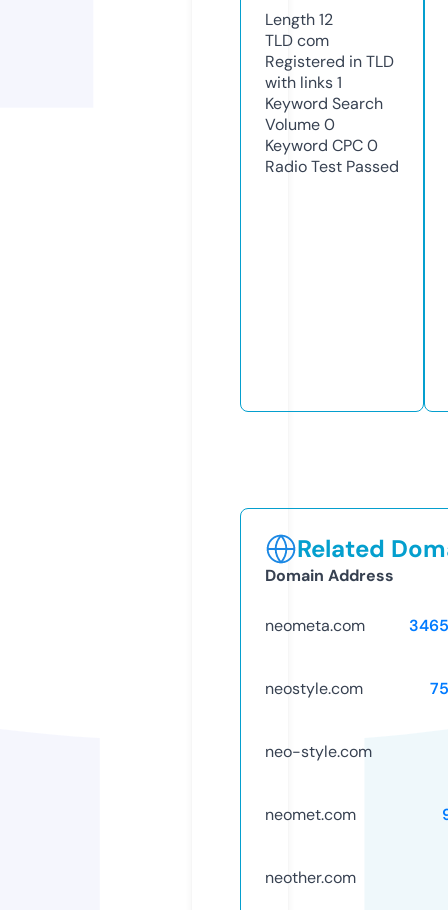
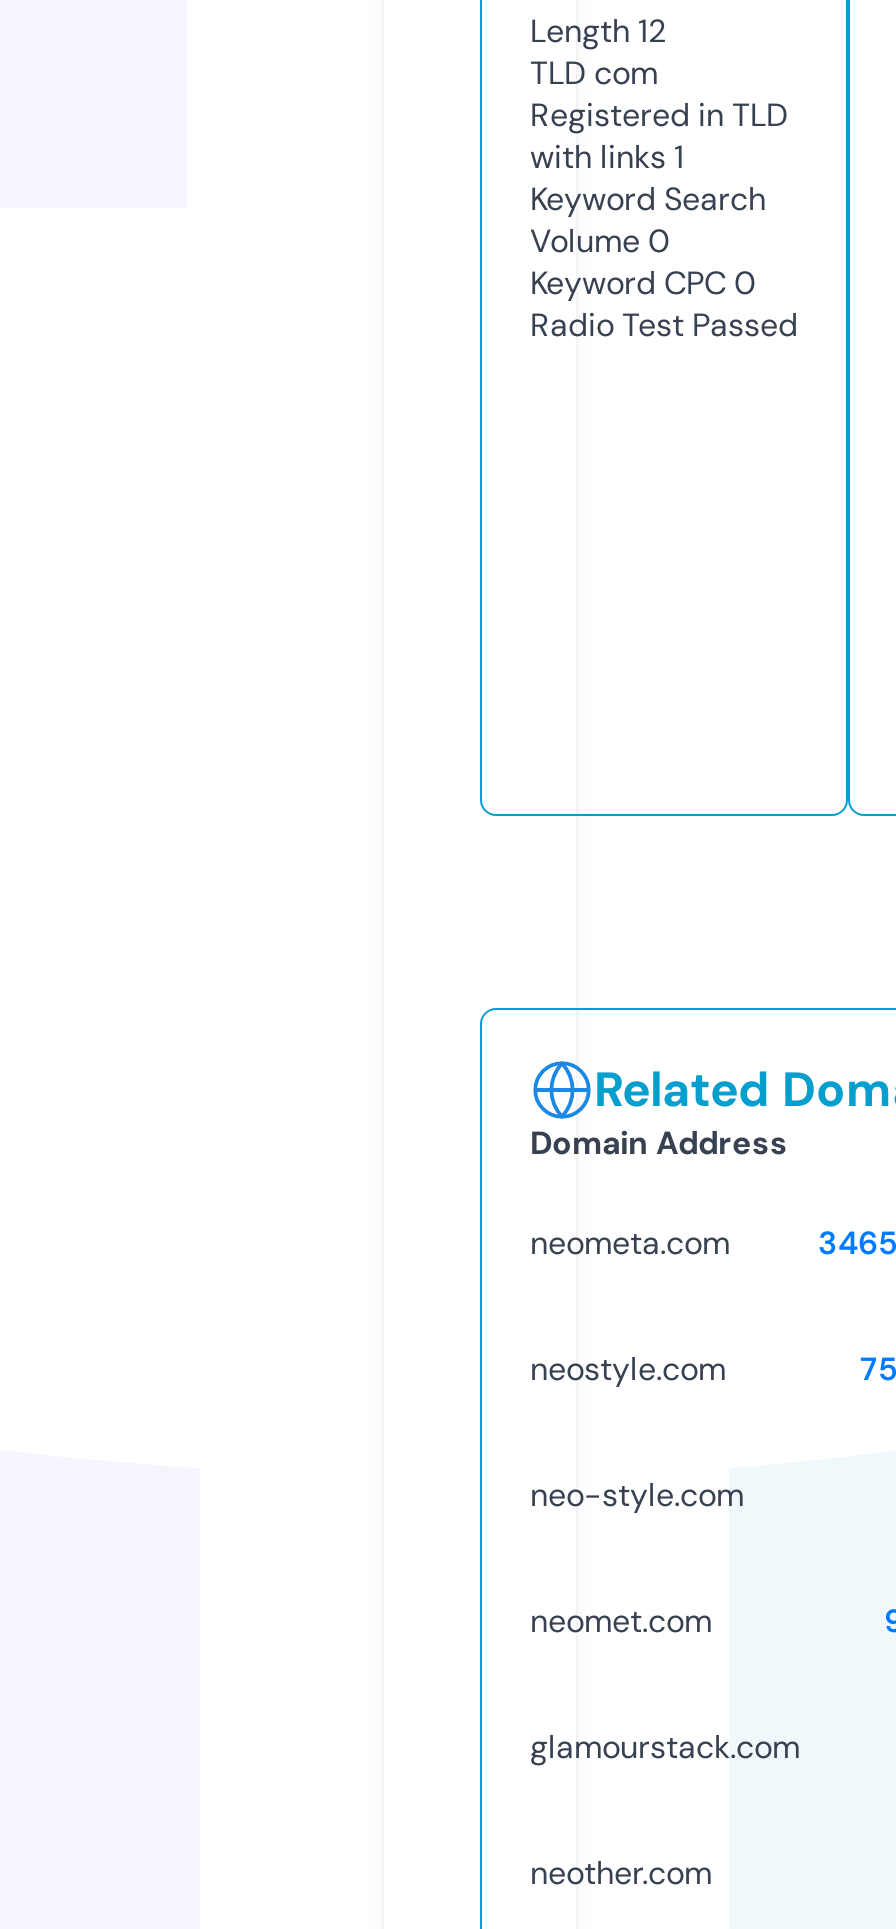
none -> [530,1726,800,1768] glamourstack.com

